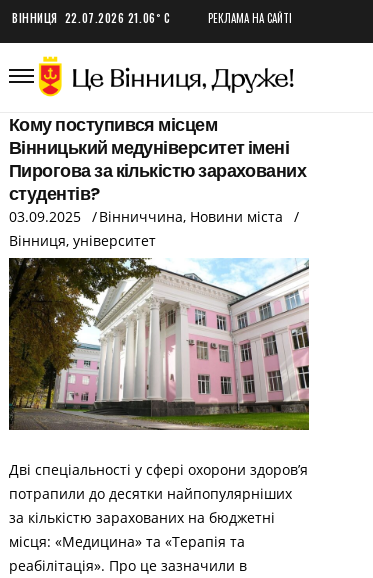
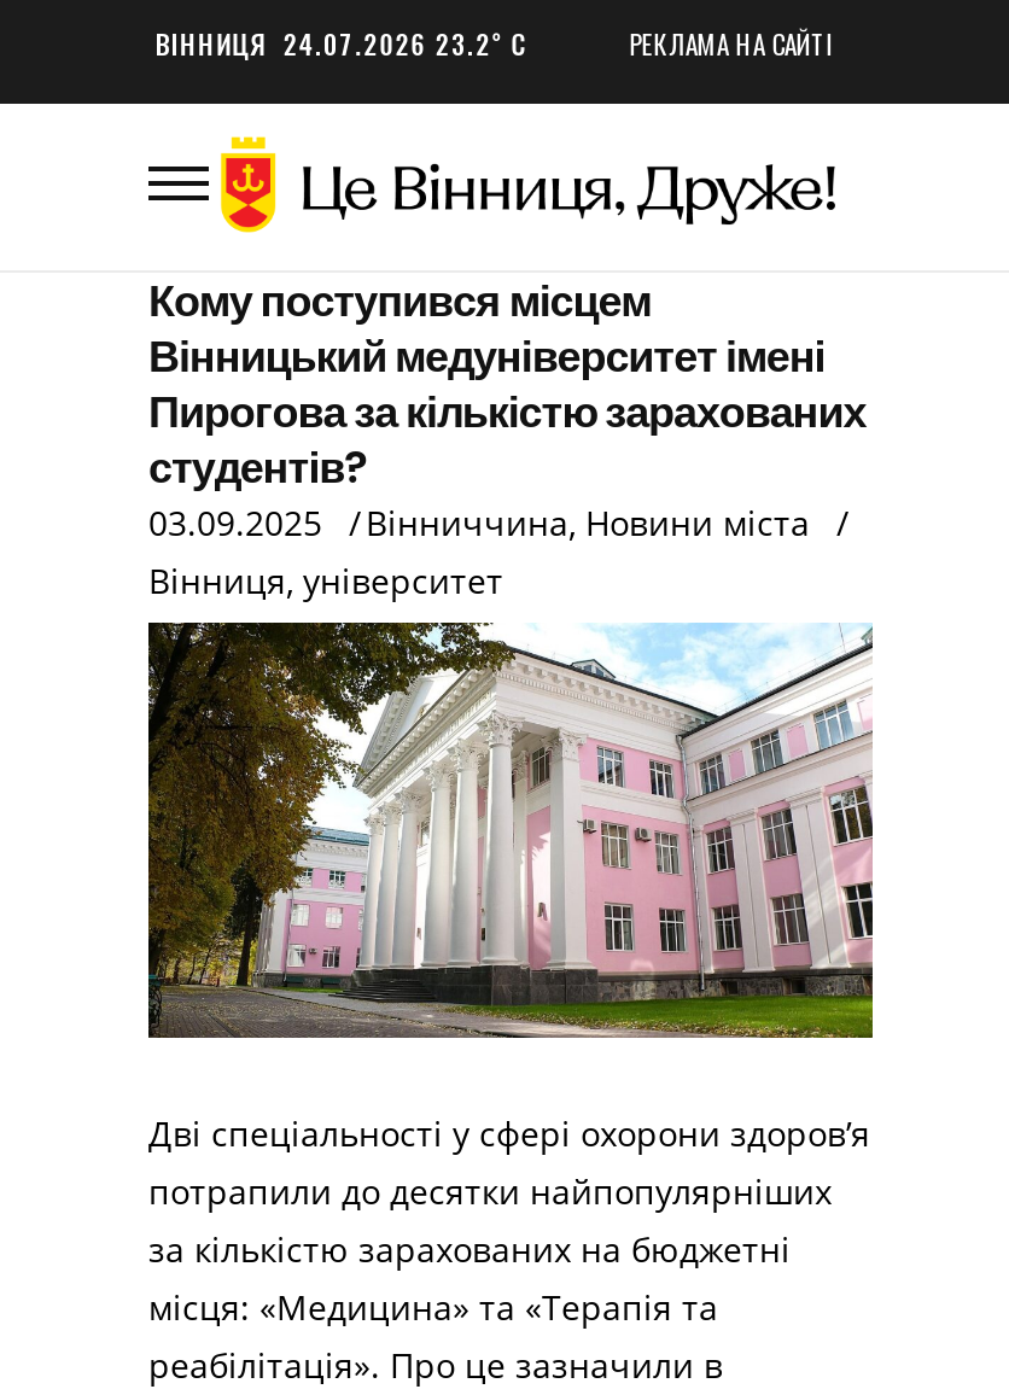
[12,10,170,26] ВІННИЦЯ 22.07.2026 21.06 ° C -> [156,24,527,64] ВІННИЦЯ 24.07.2026 23.2 ° C

